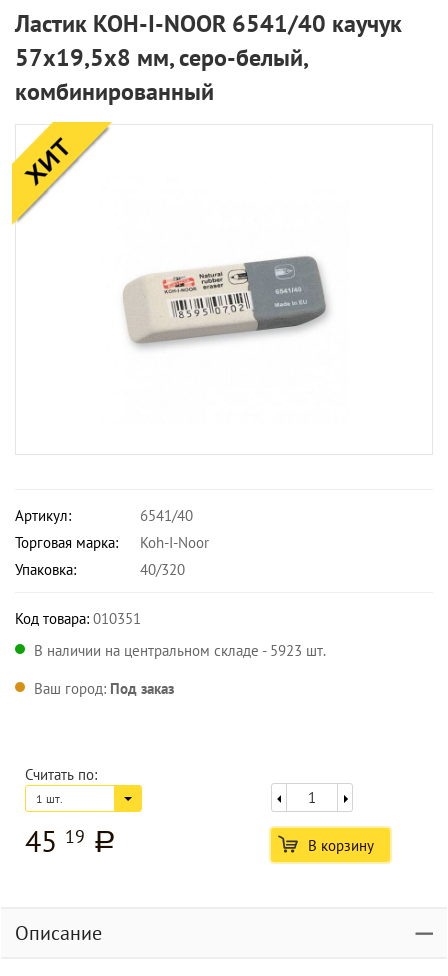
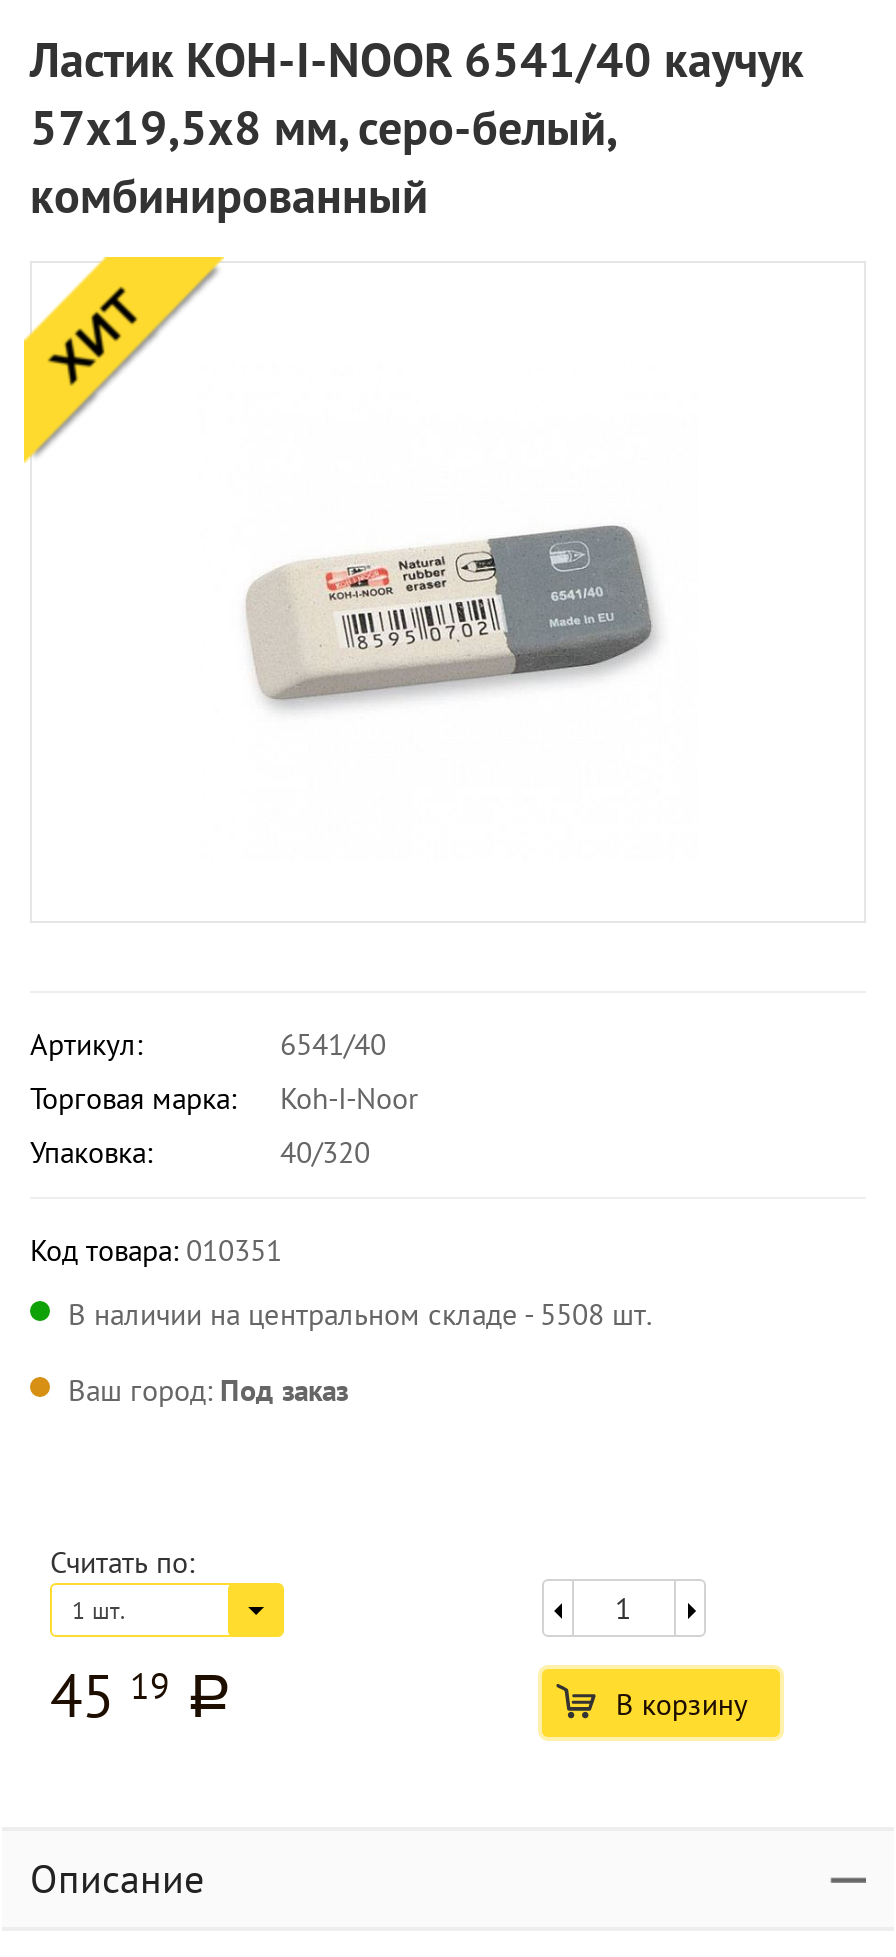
[34,641,326,660] В наличии на центральном складе - 5923 шт. -> [68,1295,652,1333] В наличии на центральном складе - 5508 шт.

